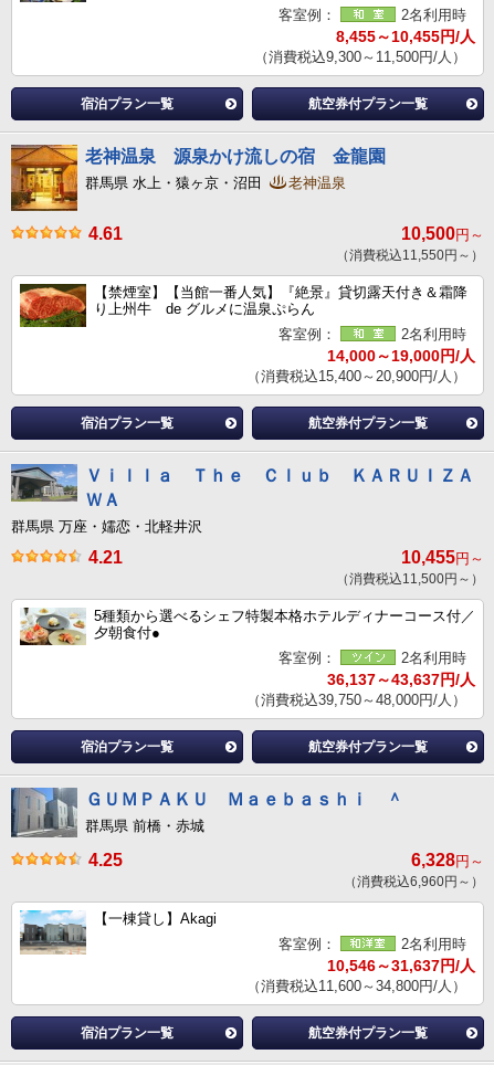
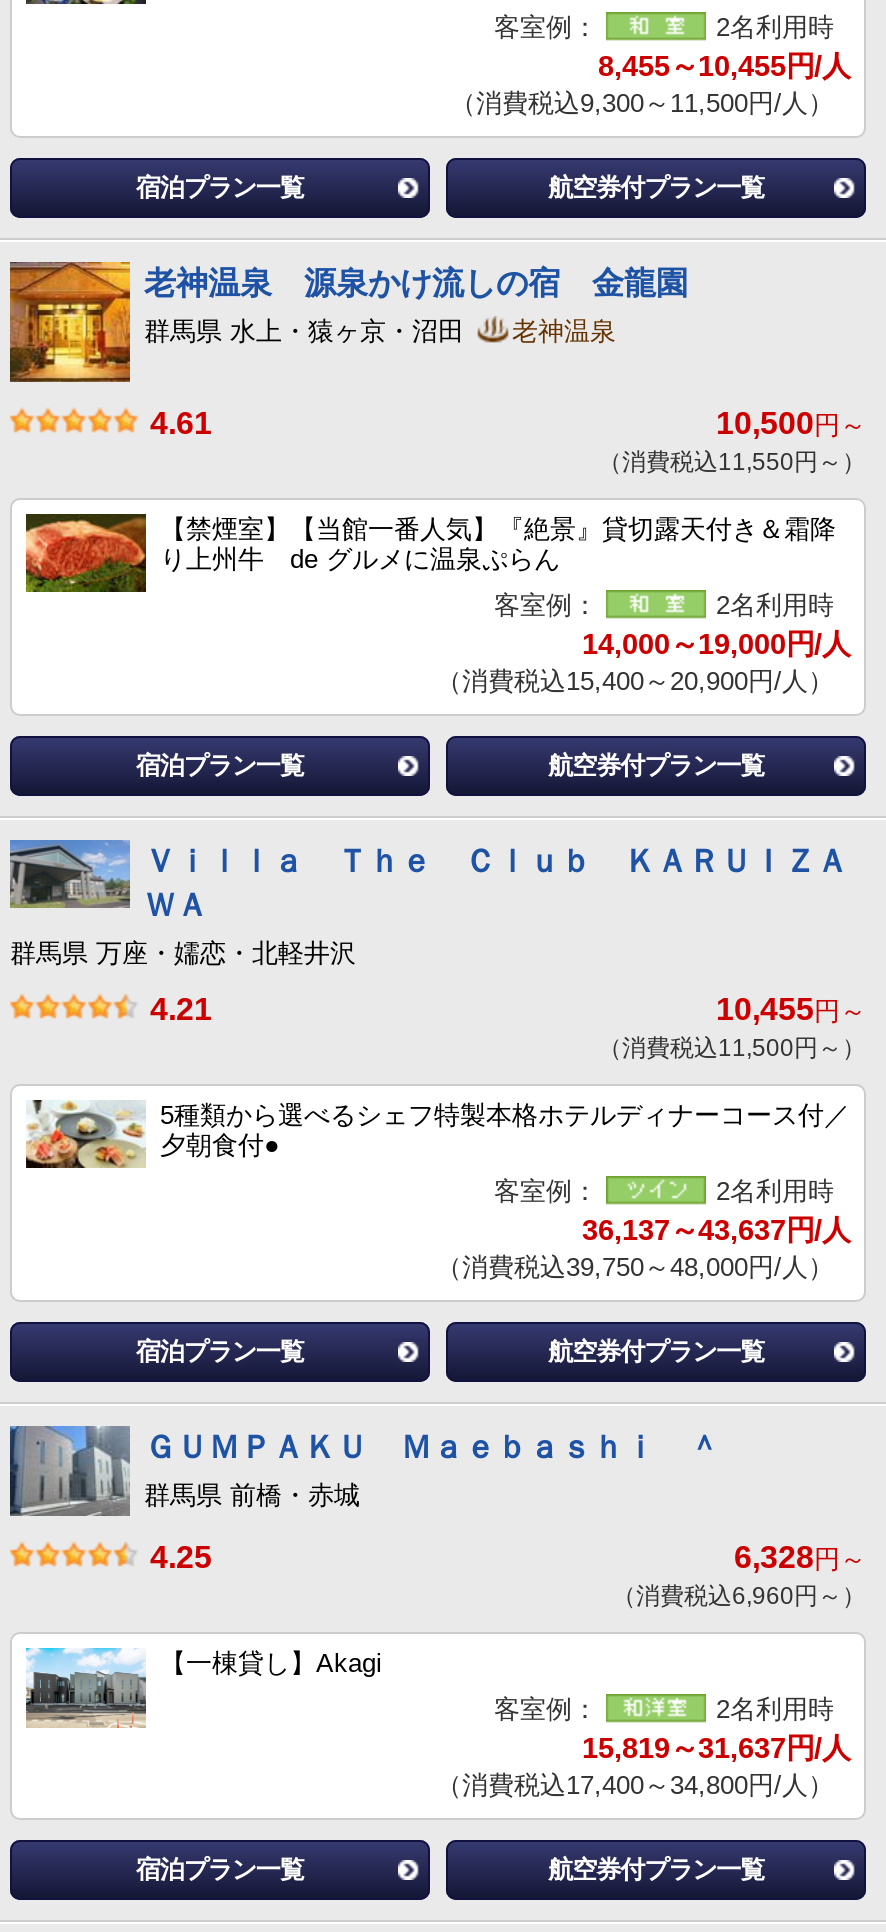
[327,957,475,975] 10,546～31,637円/人 -> [582,1733,850,1765] 15,819～31,637円/人
[246,978,466,995] （消費税込11,600～34,800円/人） -> [436,1771,834,1801] （消費税込17,400～34,800円/人）

